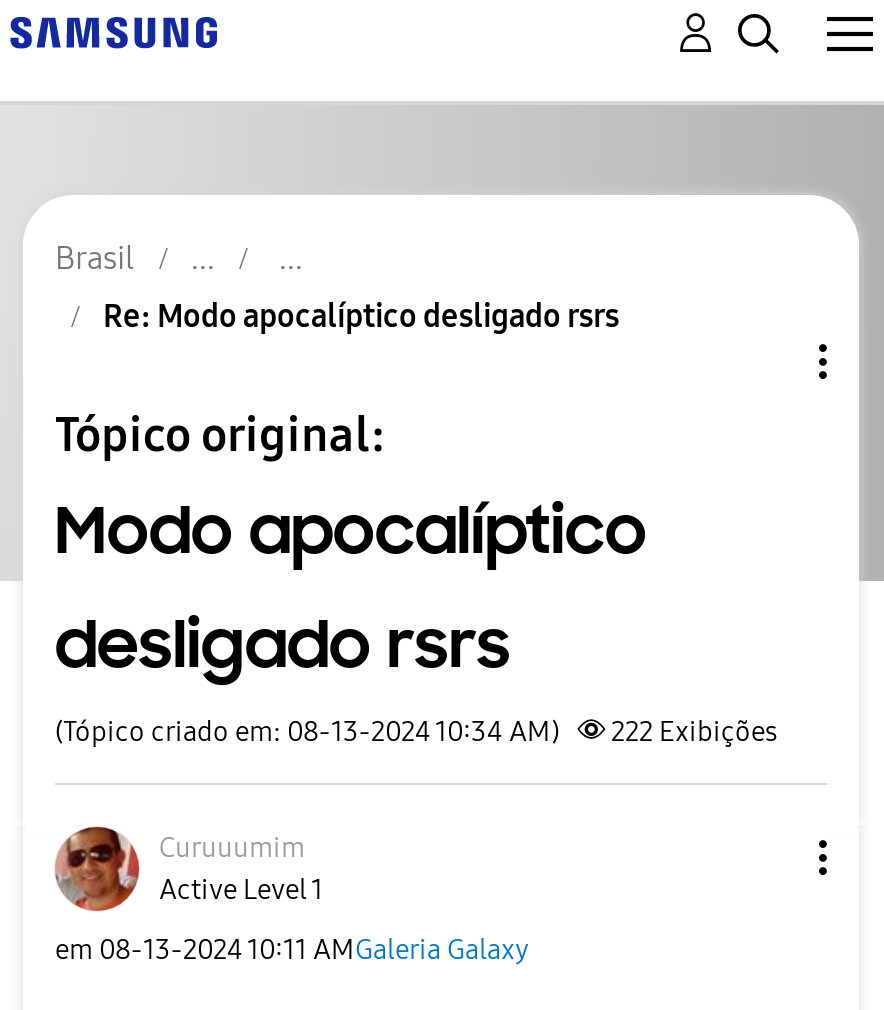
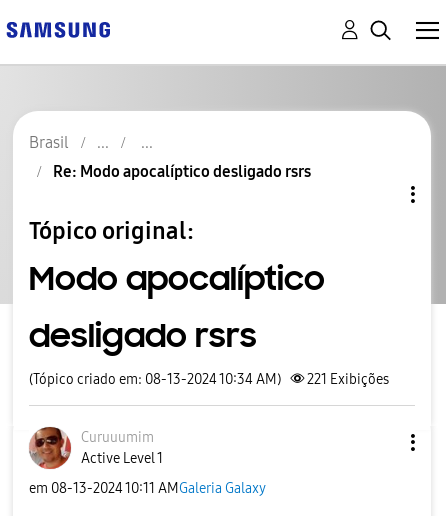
[55,715,777,749] (Tópico criado em: 08-13-2024 10:34 AM) 222 Exibições -> [29,371,389,388] (Tópico criado em: 08-13-2024 10:34 AM) 221 Exibições

